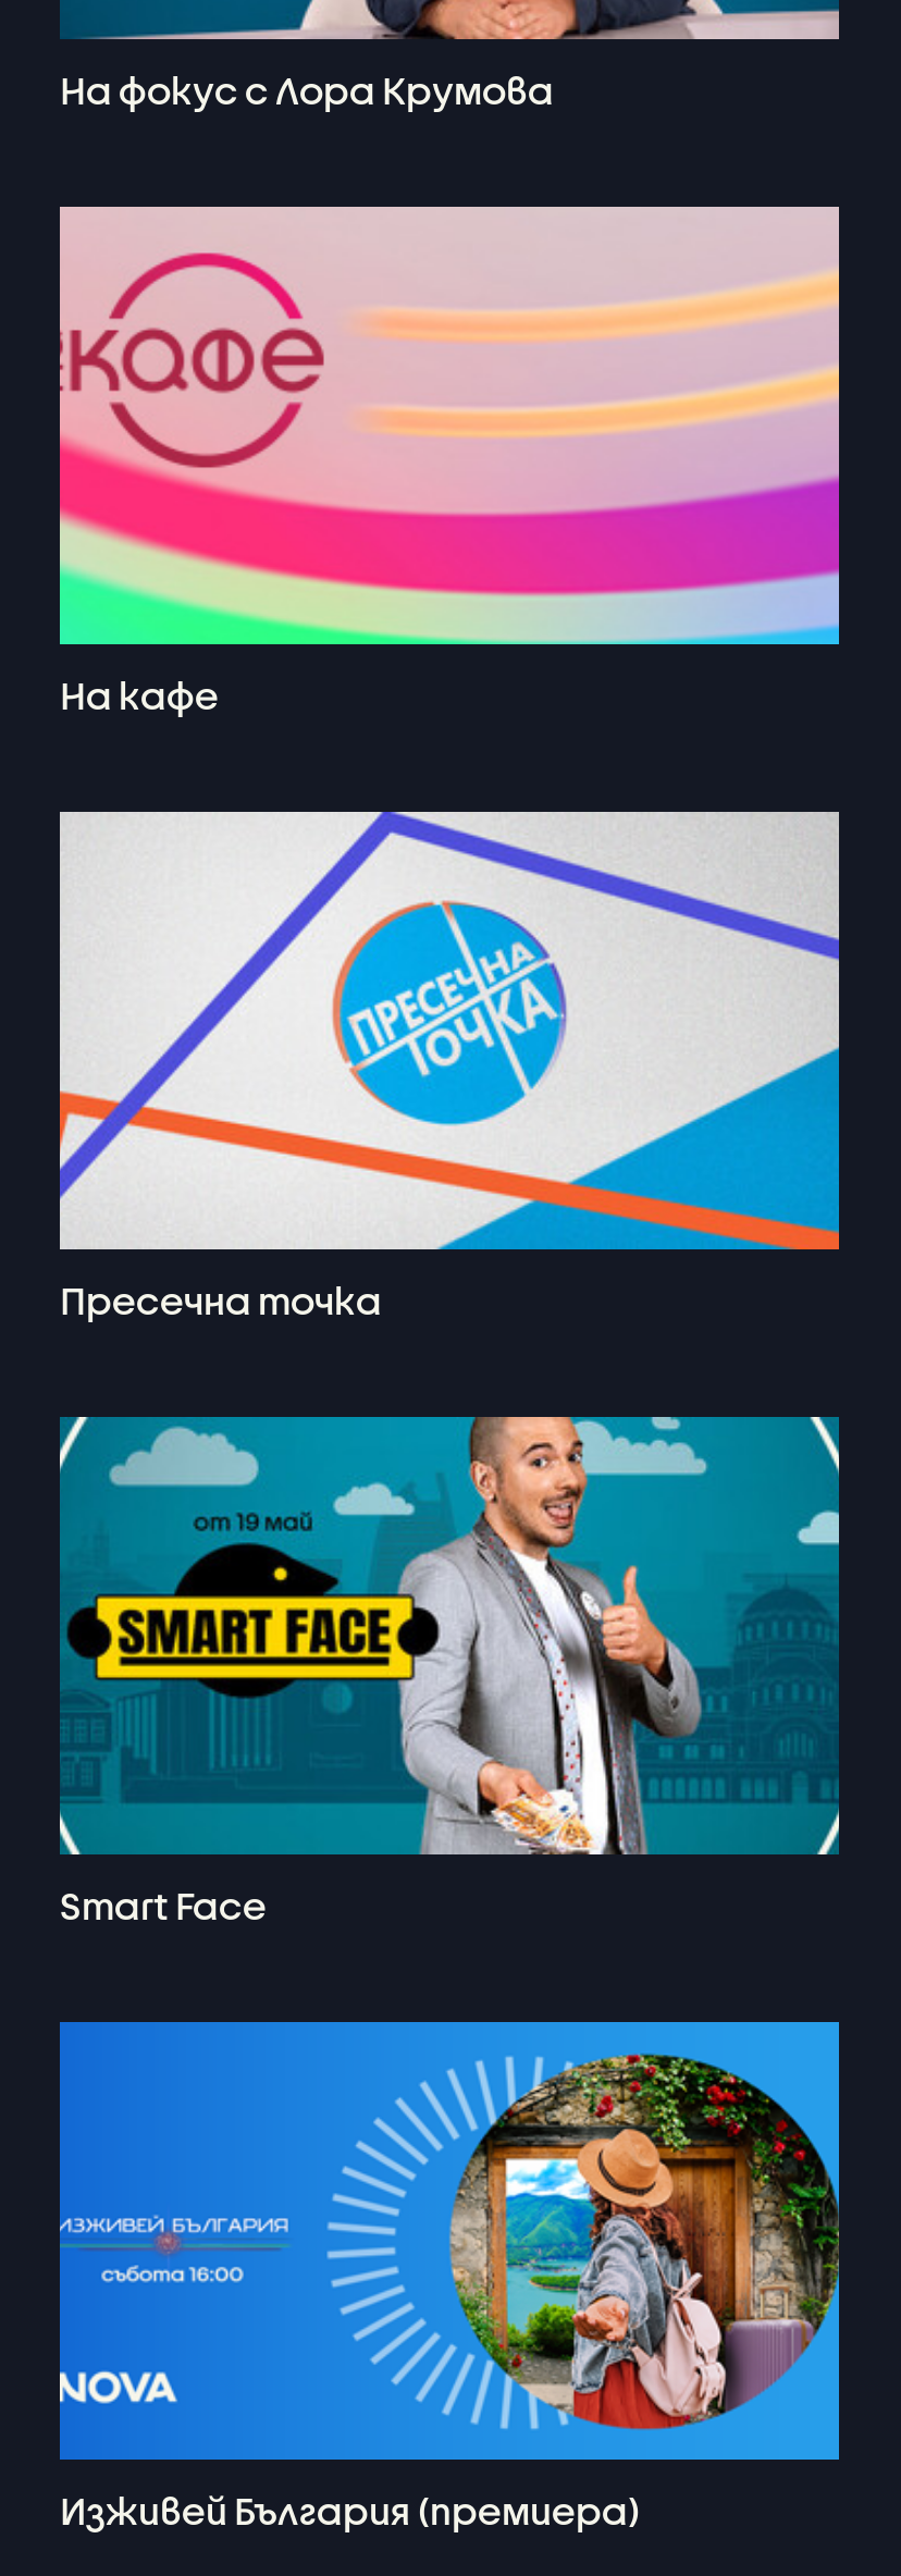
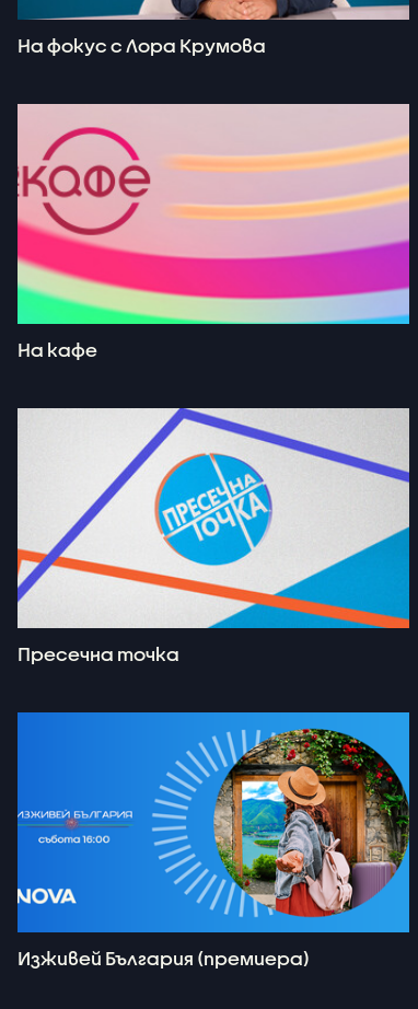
[60,1415,841,1926] [image] | Smart Face -> none

